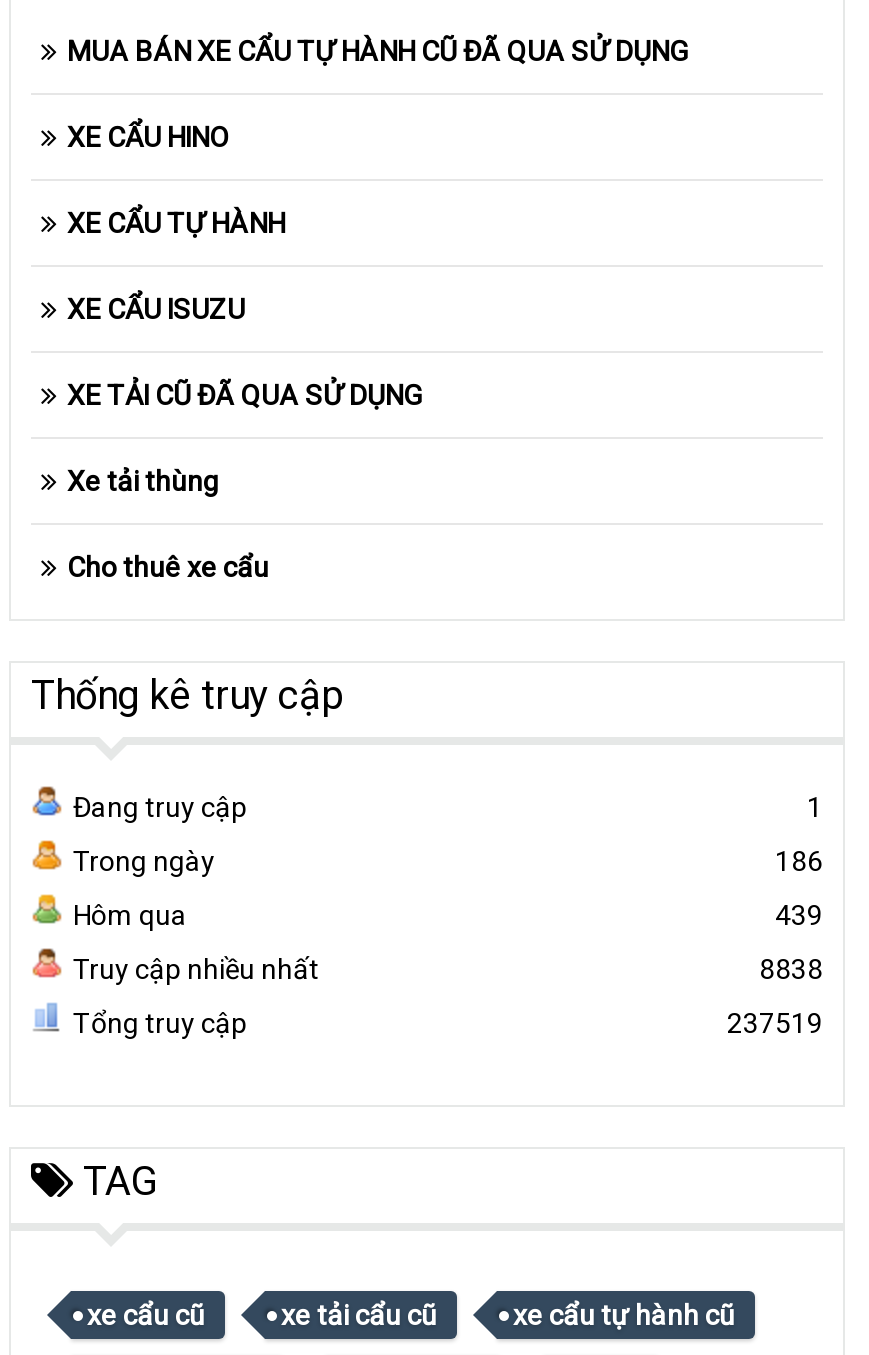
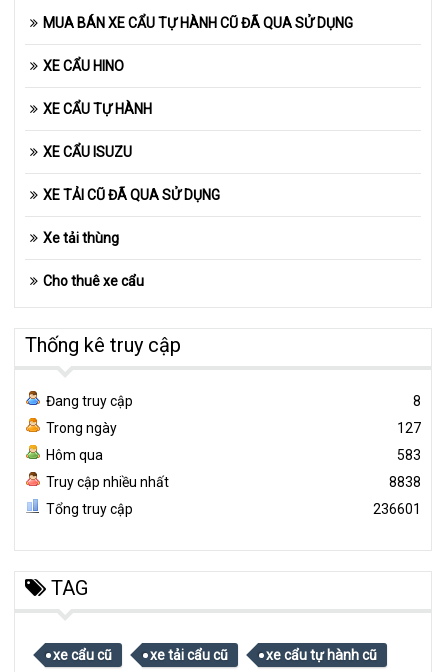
[807,792,823,824] 1 -> [413,393,421,409] 8
[775,846,823,878] 186 -> [397,420,421,436] 127
[775,900,823,932] 439 -> [397,447,421,463] 583
[727,1008,823,1040] 237519 -> [373,501,421,517] 236601

